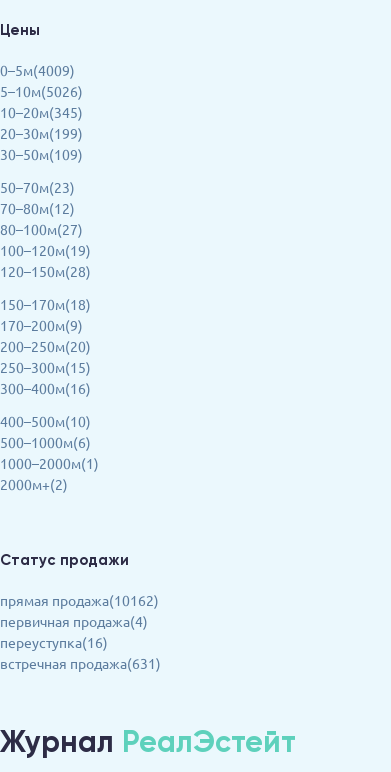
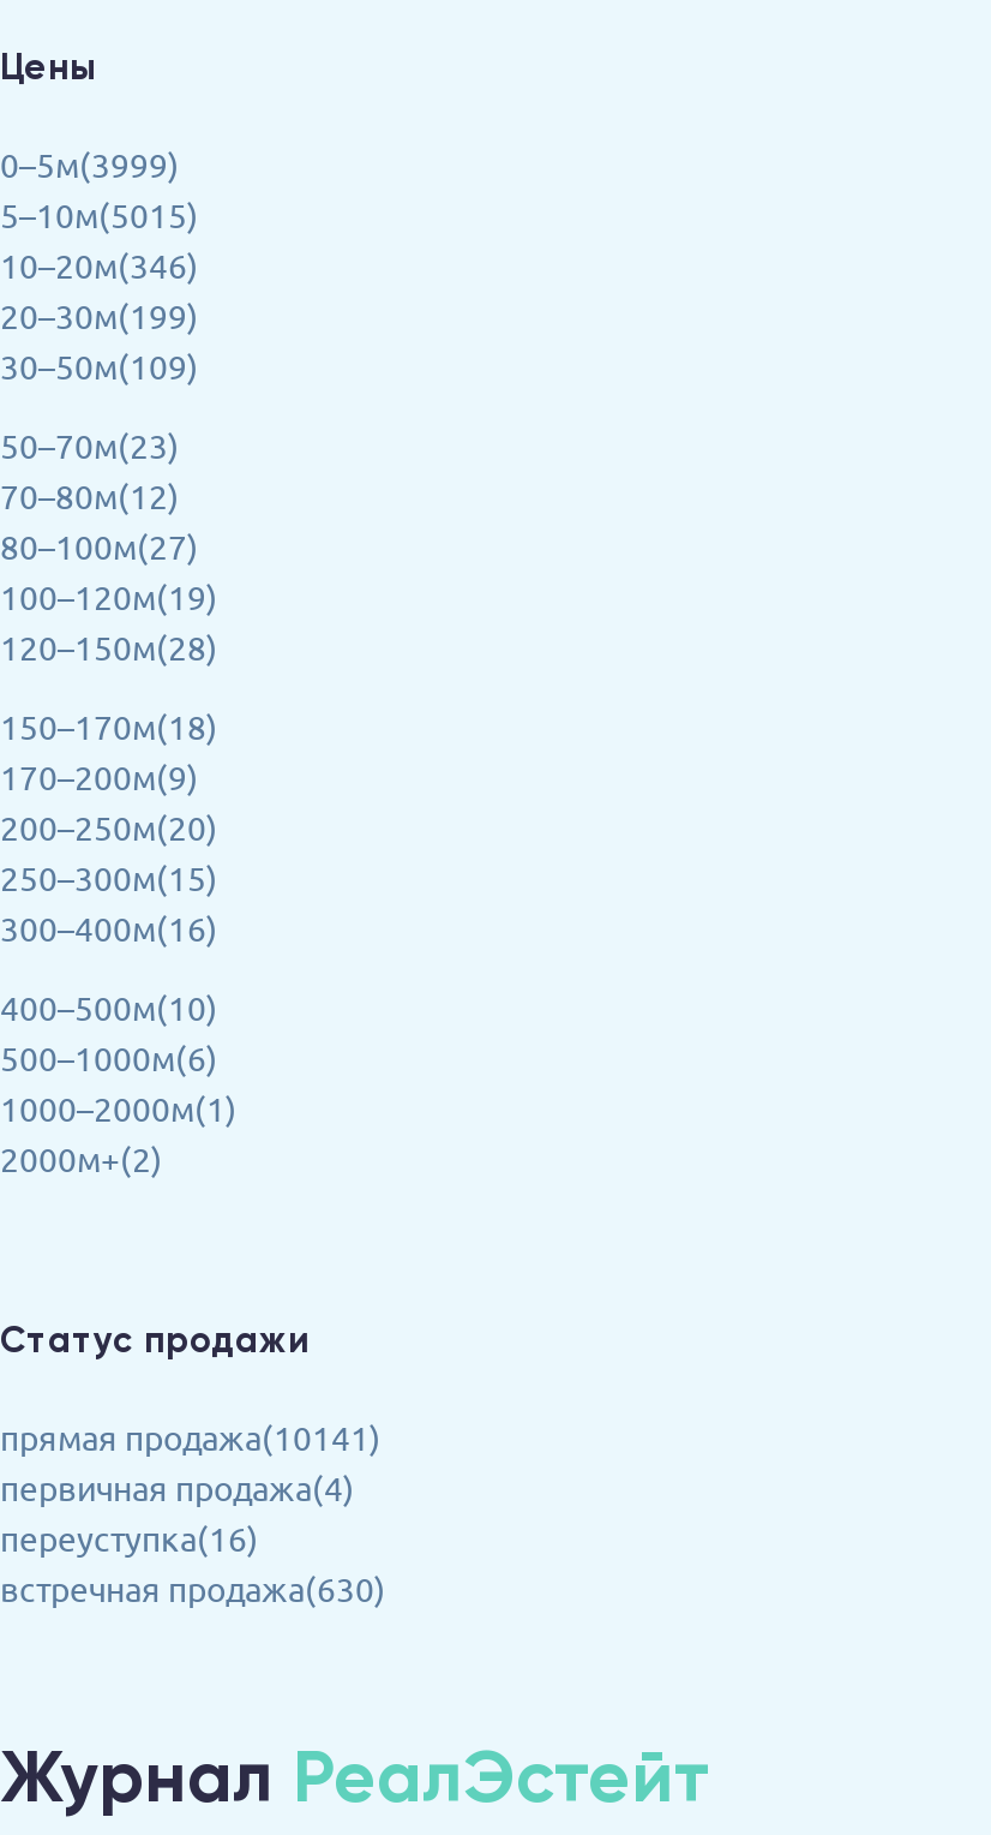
[0,61,83,121] 0–5м(4009) | 5–10м(5026) | 10–20м(345) -> [0,142,199,286] 0–5м(3999) | 5–10м(5015) | 10–20м(346)
[0,591,159,609] прямая продажа(10162) -> [0,1415,382,1458] прямая продажа(10141)
[0,654,161,672] встречная продажа(631) -> [0,1566,386,1610] встречная продажа(630)

